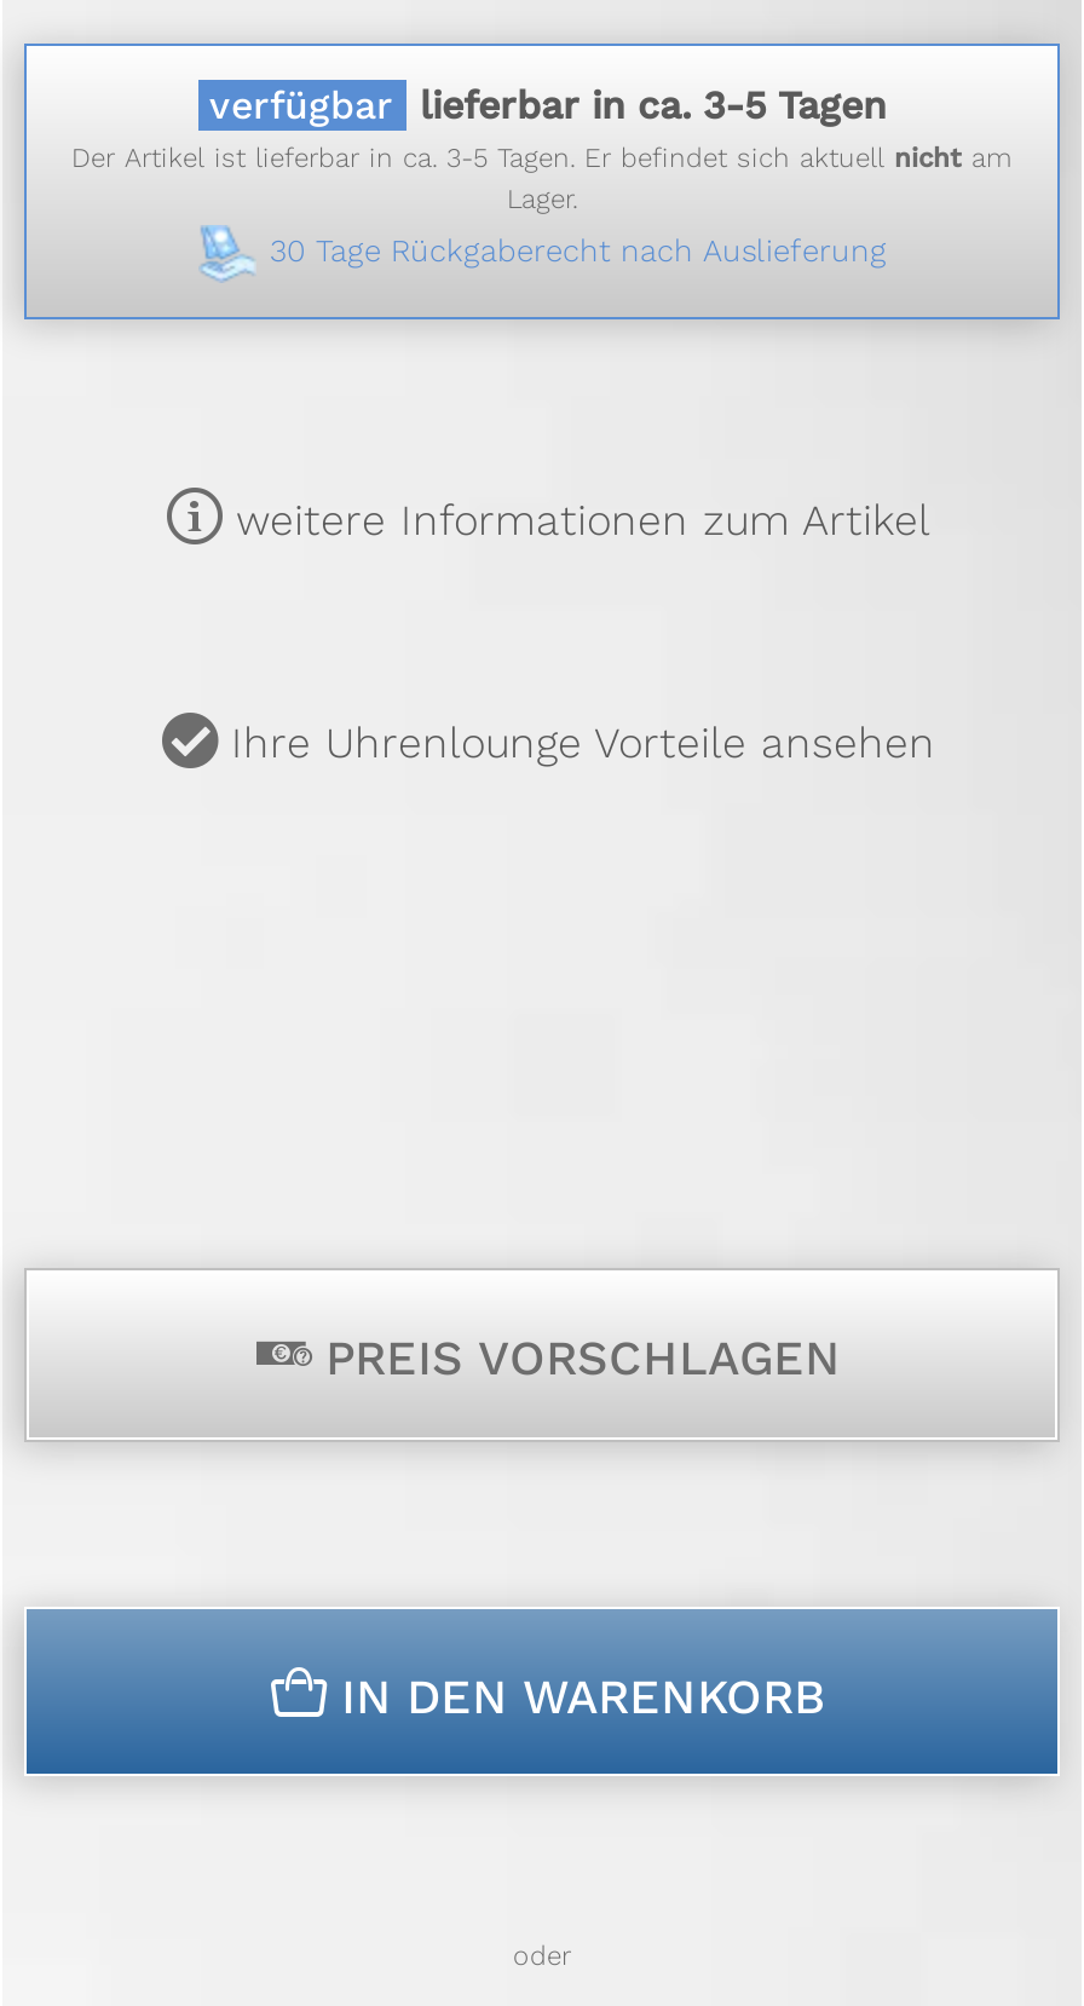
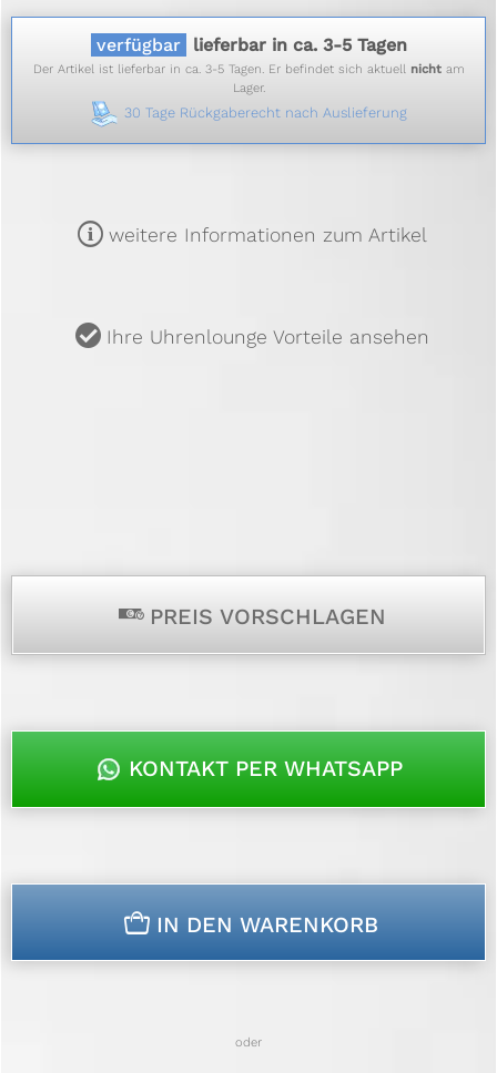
none -> [121,756,402,781] KONTAKT PER WHATSAPP

